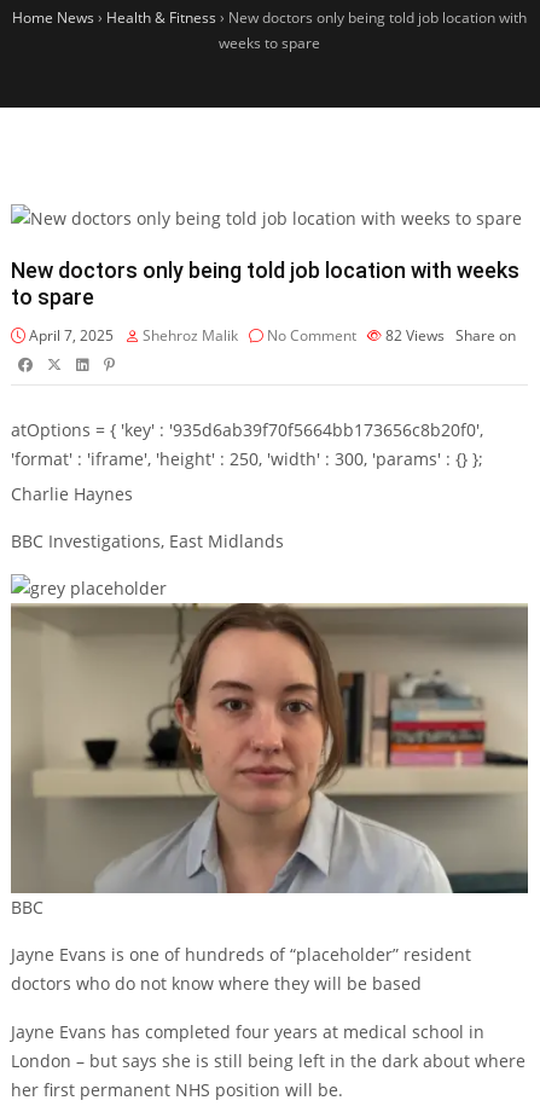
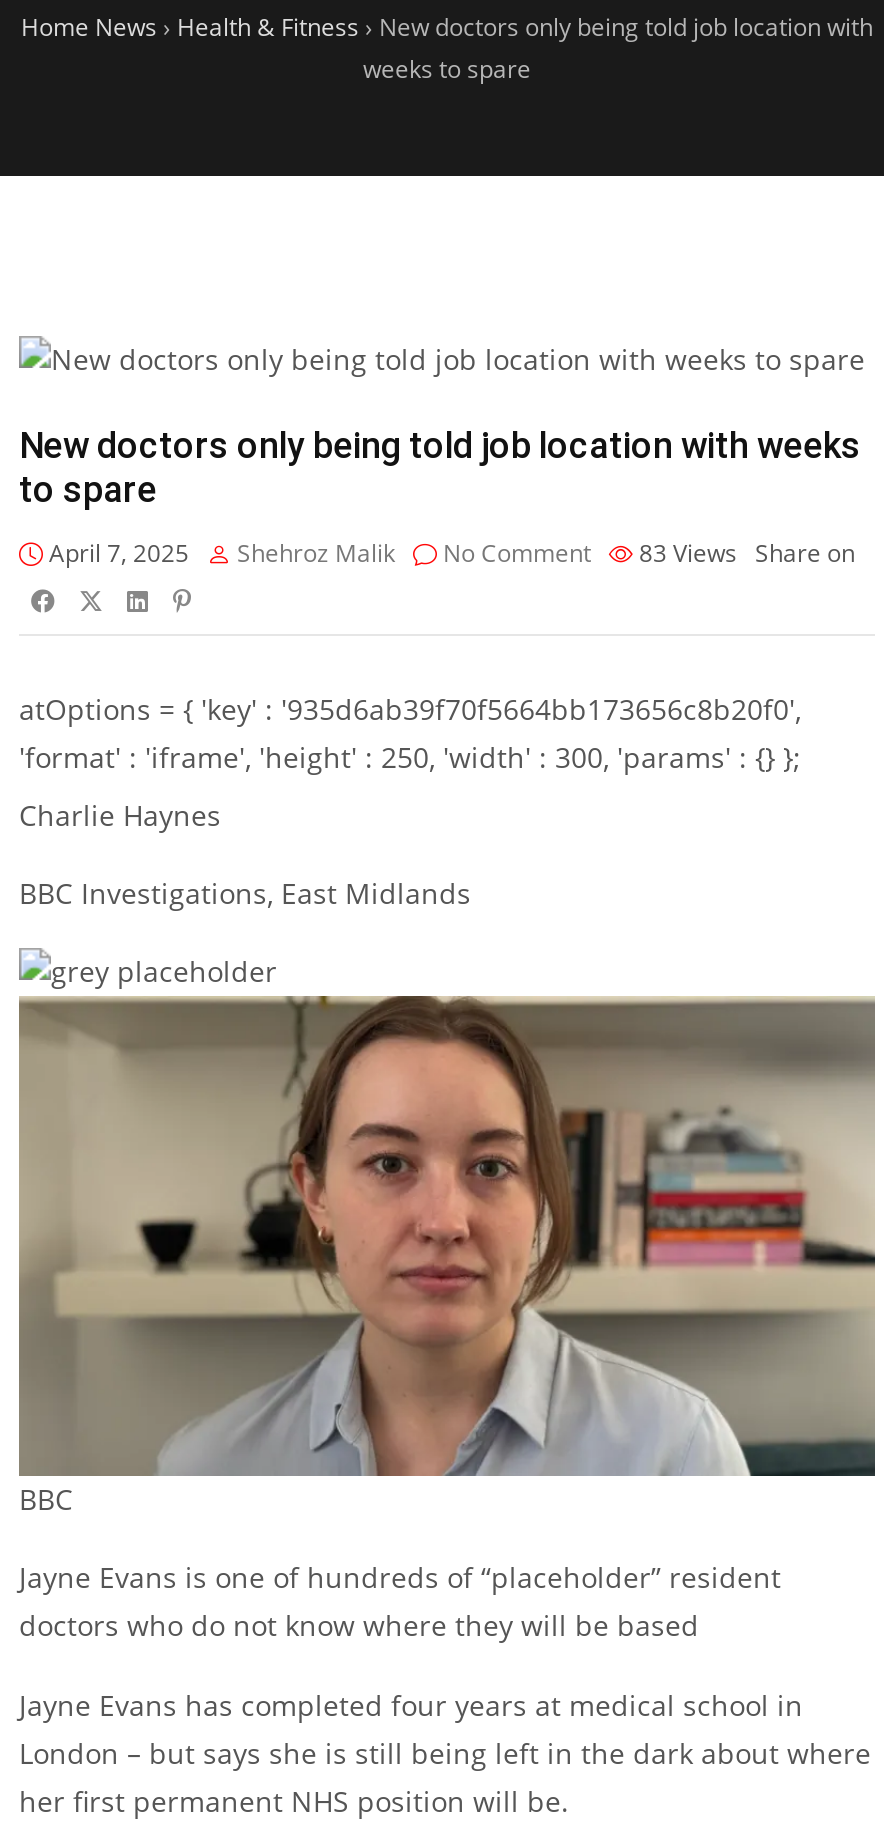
[382,325,516,346] 82 Views Share on -> [633,536,855,570] 83 Views Share on

